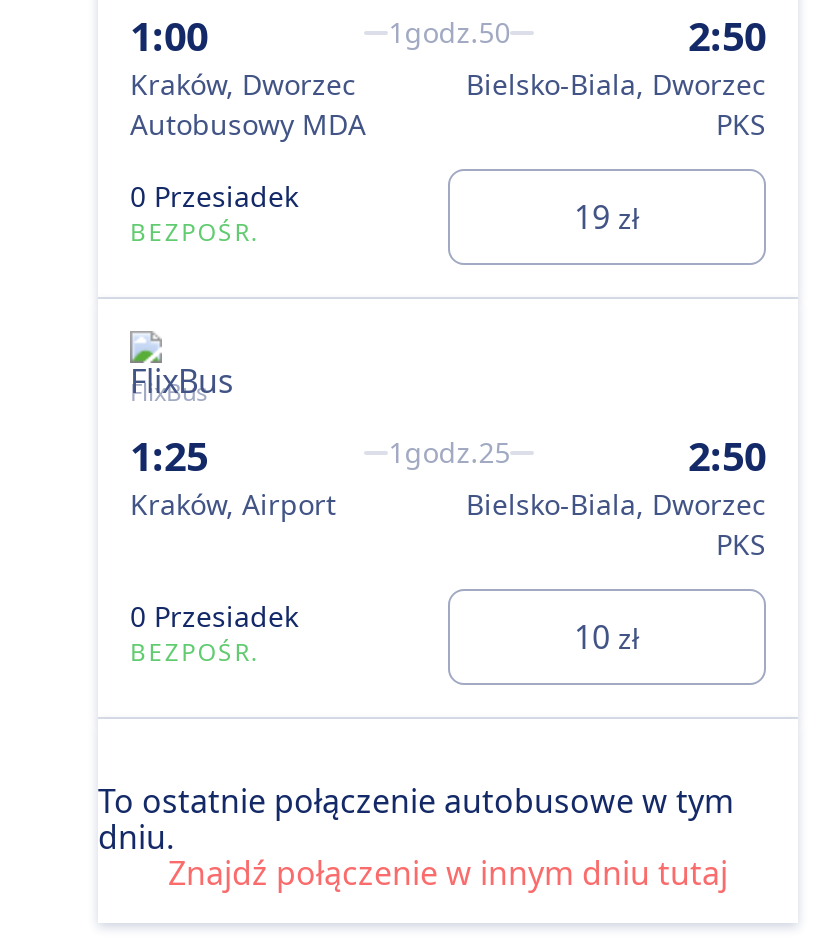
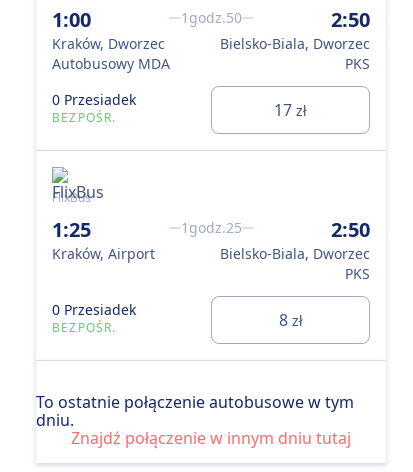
[574,194,640,238] 19 zł -> [274,98,307,120] 17 zł
[574,614,640,658] 10 zł -> [278,308,302,330] 8 zł

